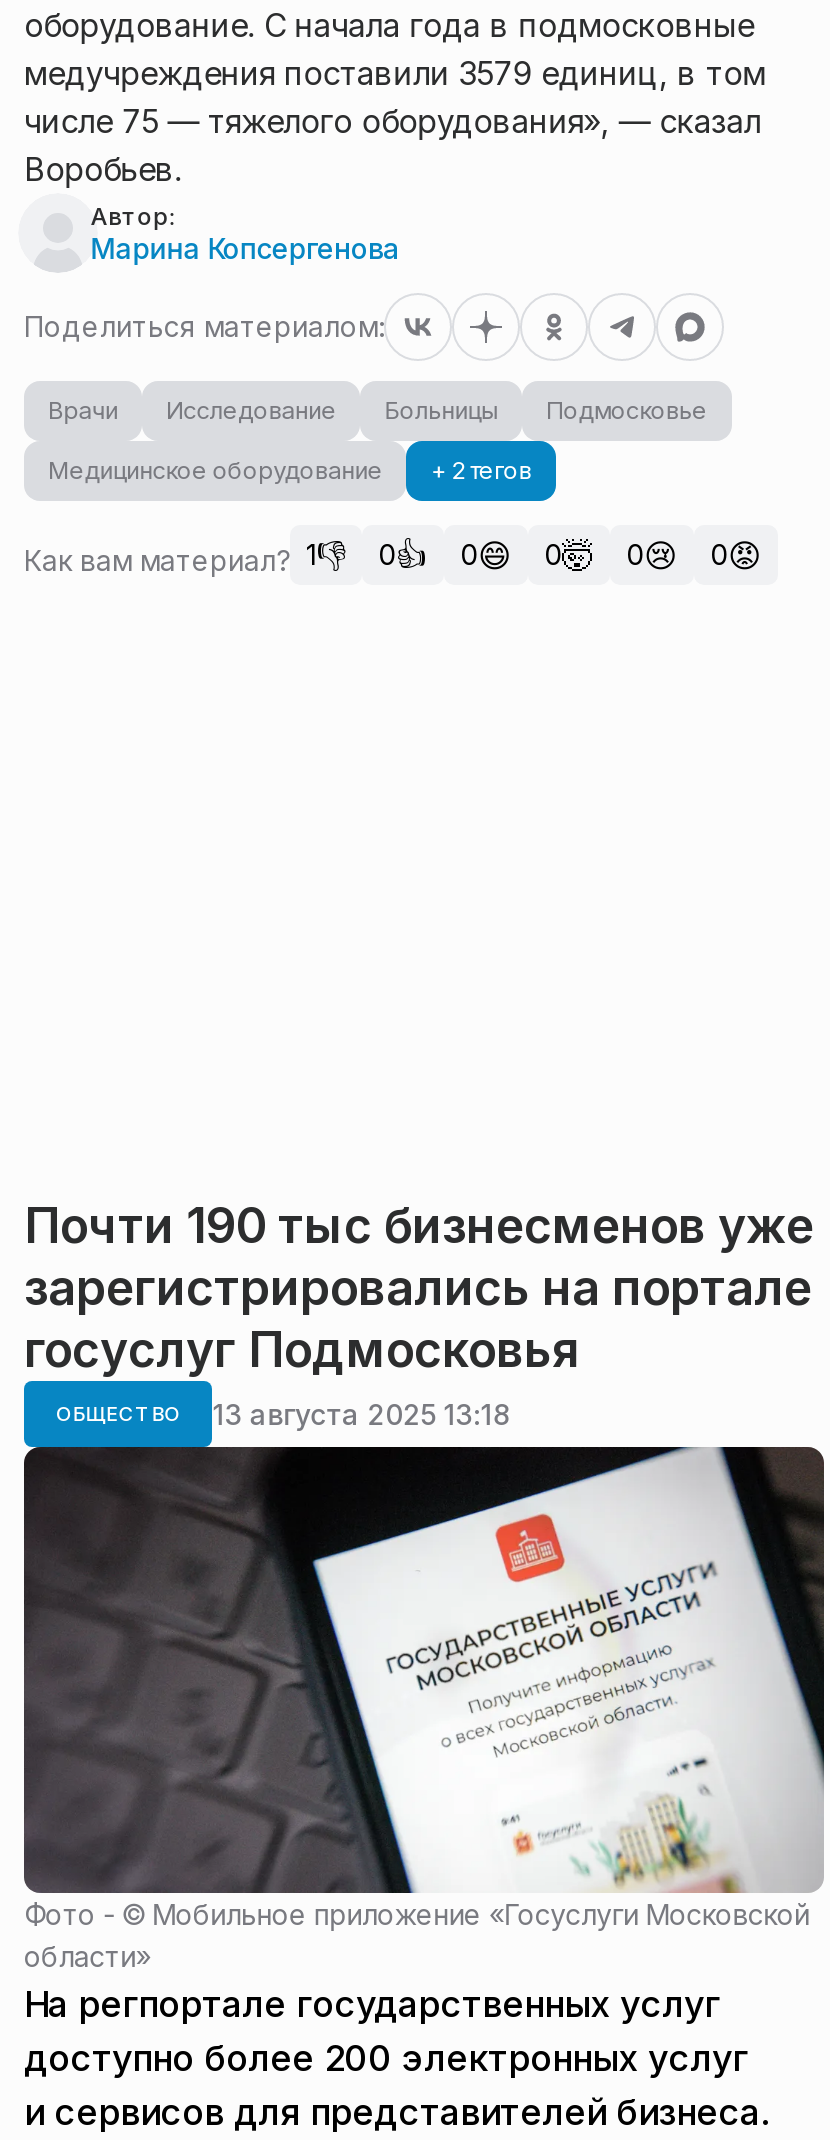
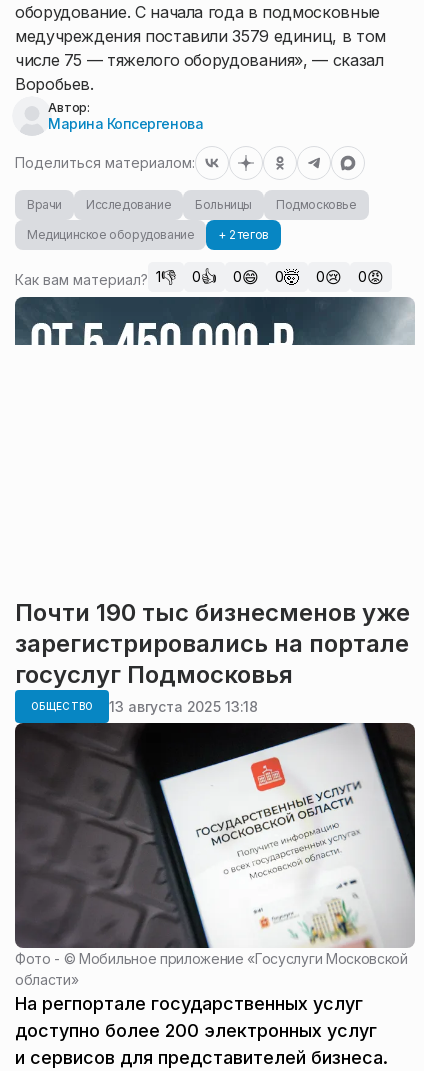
none -> [14,296,415,346] [image]

